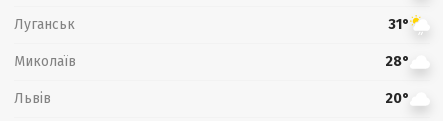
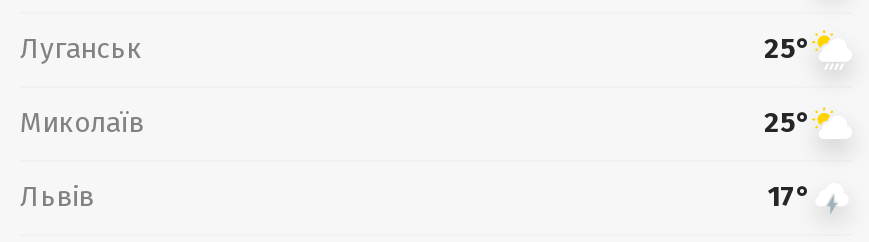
[388,16,410,33] 31° -> [764,32,812,66] 25°
[385,53,410,70] 28° -> [764,106,812,140] 25°
[385,90,410,107] 20° -> [768,180,812,214] 17°

